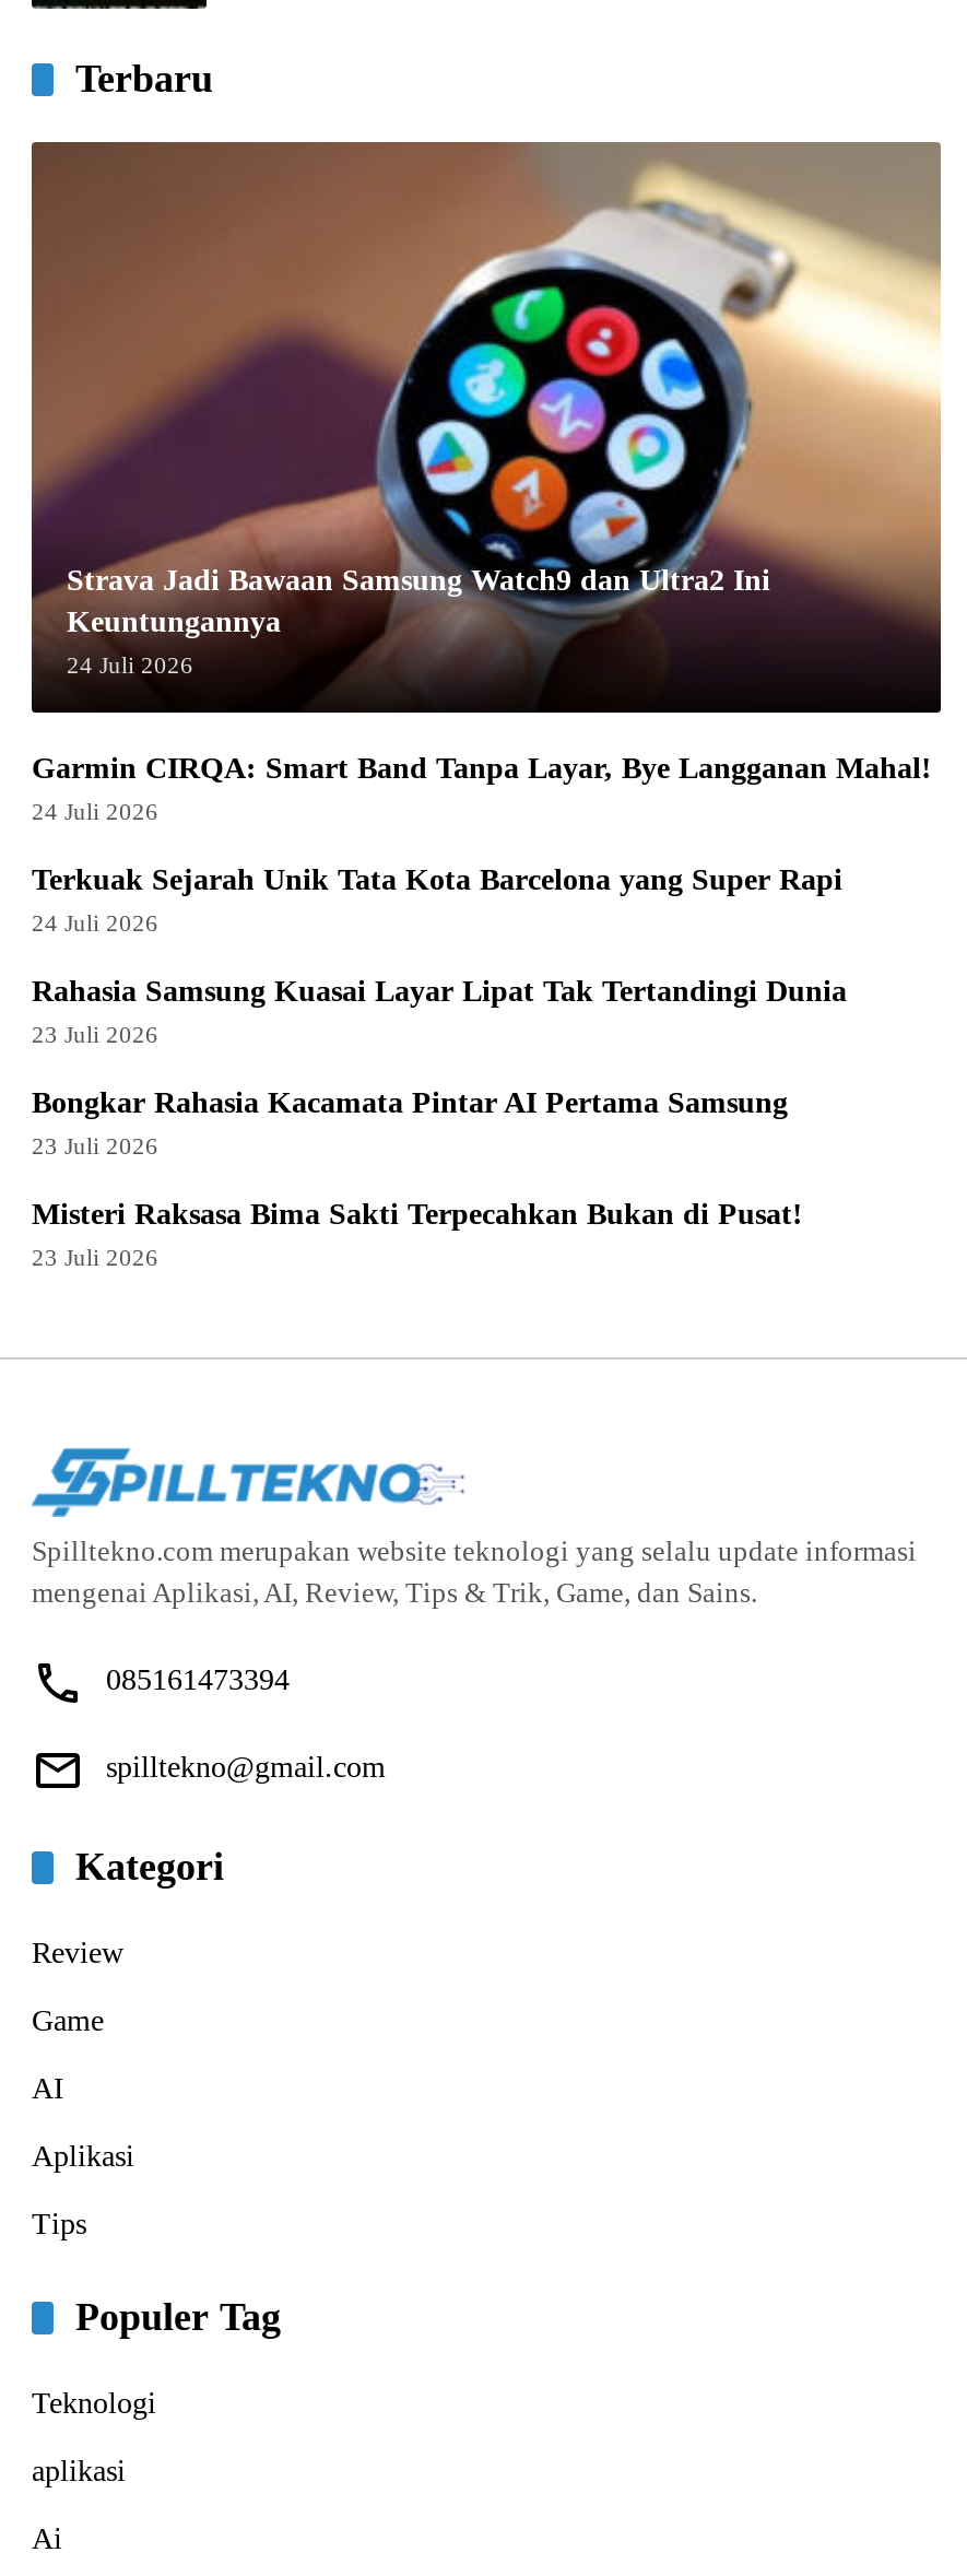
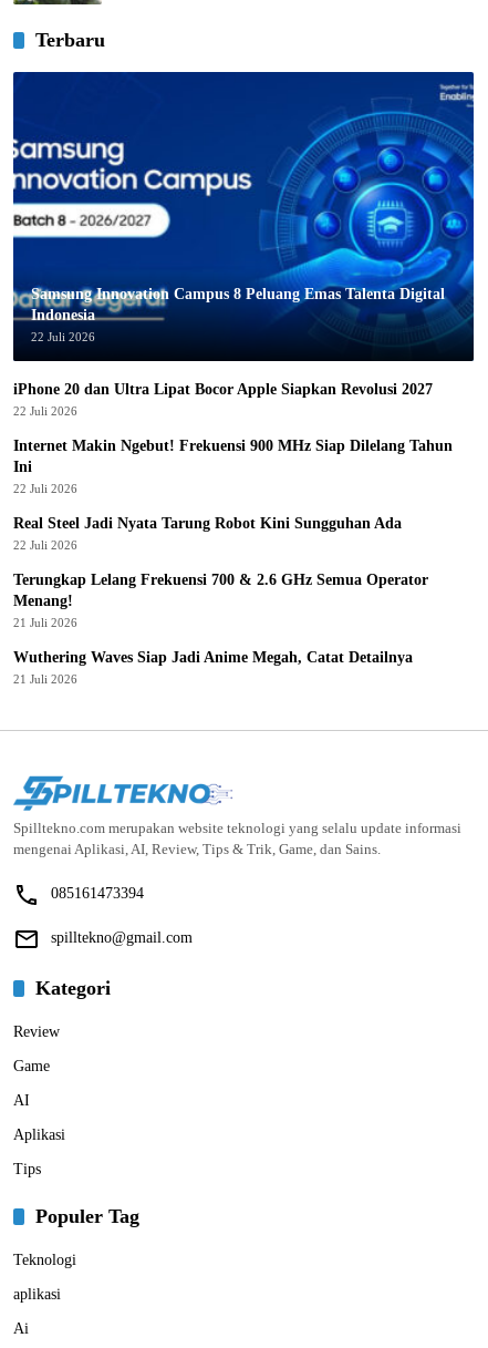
[30,140,943,678] [image] | Strava Jadi Bawaan Samsung Watch9 dan Ultra2 Ini | Keuntungannya | 24 Juli 2026 -> [12,71,475,347] [image] | Samsung Innovation Campus 8 Peluang Emas Talenta Digital | Indonesia | 22 Juli 2026
[32,752,932,824] Garmin CIRQA: Smart Band Tanpa Layar, Bye Langganan Mahal! | 24 Juli 2026 -> [13,381,434,418] iPhone 20 dan Ultra Lipat Bocor Apple Siapkan Revolusi 2027 | 22 Juli 2026
[32,864,842,936] Terkuak Sejarah Unik Tata Kota Barcelona yang Super Rapi | 24 Juli 2026 -> [13,438,453,495] Internet Makin Ngebut! Frekuensi 900 MHz Siap Dilelang Tahun | Ini | 22 Juli 2026
[32,975,847,1047] Rahasia Samsung Kuasai Layar Lipat Tak Tertandingi Dunia | 23 Juli 2026 -> [13,515,403,552] Real Steel Jadi Nyata Tarung Robot Kini Sungguhan Ada | 22 Juli 2026
[32,1087,790,1159] Bongkar Rahasia Kacamata Pintar AI Pertama Samsung | 23 Juli 2026 -> [13,572,428,629] Terungkap Lelang Frekuensi 700 & 2.6 GHz Semua Operator | Menang! | 21 Juli 2026
[32,1198,803,1270] Misteri Raksasa Bima Sakti Terpecahkan Bukan di Pusat! | 23 Juli 2026 -> [13,649,414,686] Wuthering Waves Siap Jadi Anime Megah, Catat Detailnya | 21 Juli 2026

